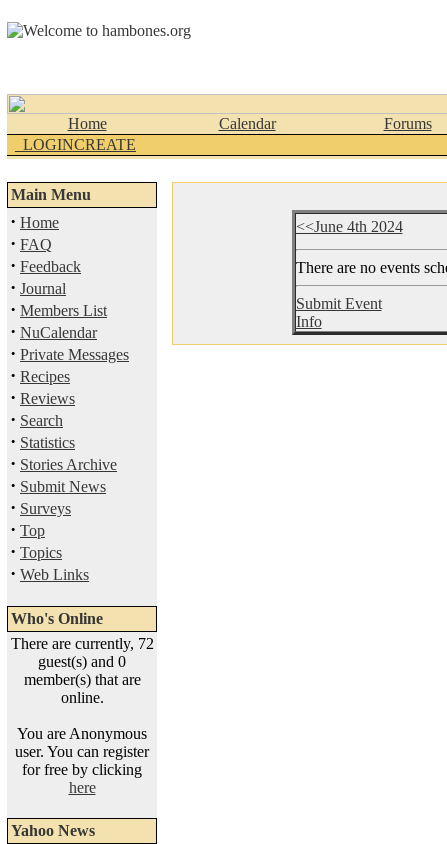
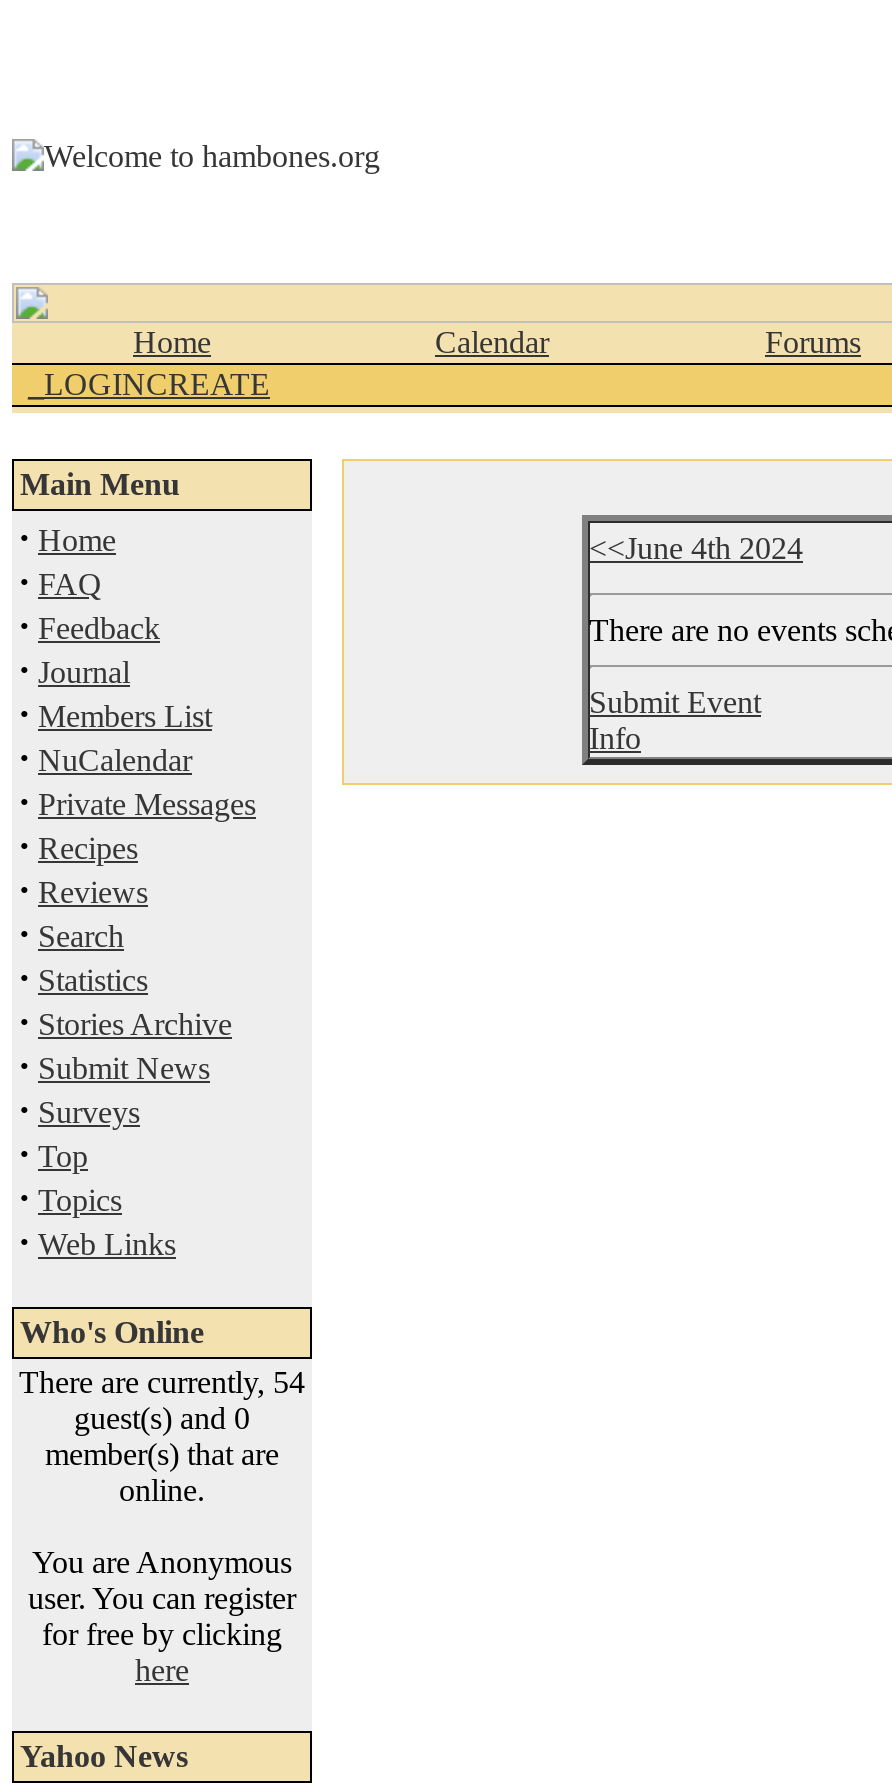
[10,635,153,652] There are currently, 72 -> [19,1365,305,1399] There are currently, 54

